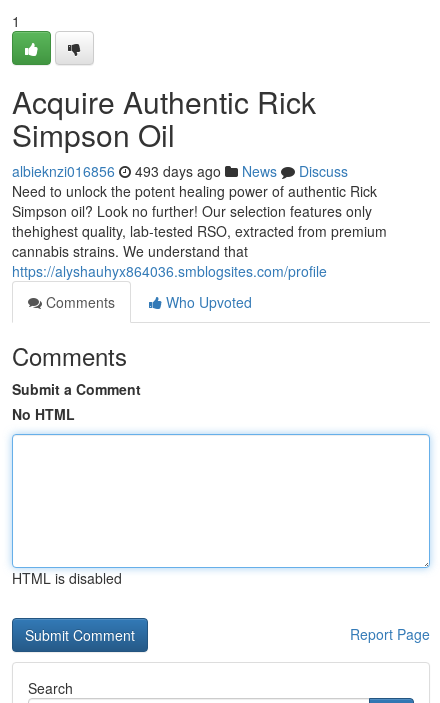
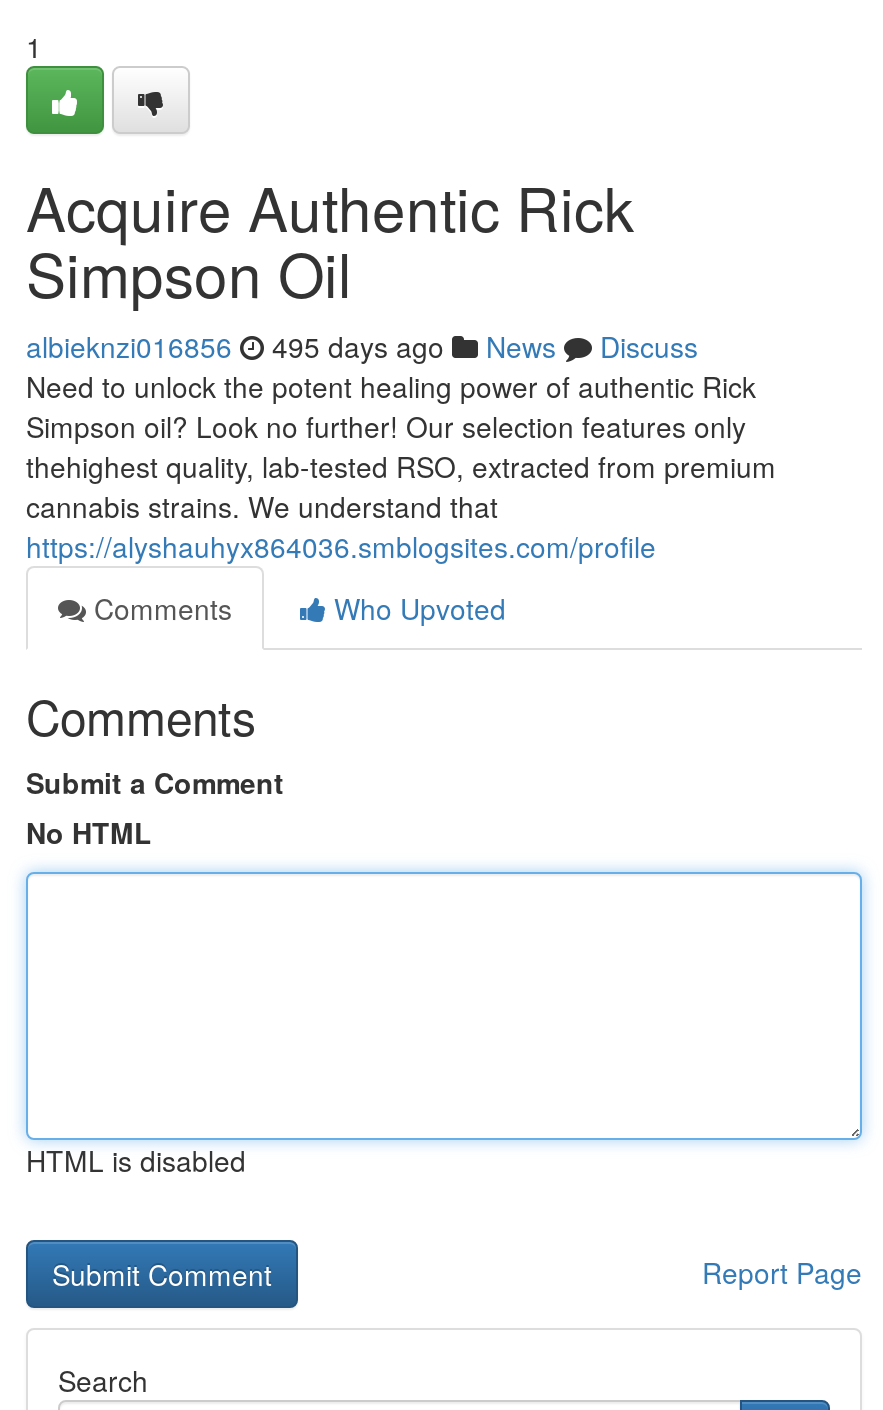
[12,161,348,181] albieknzi016856 493 days ago News Discuss -> [26,326,698,366] albieknzi016856 495 days ago News Discuss

